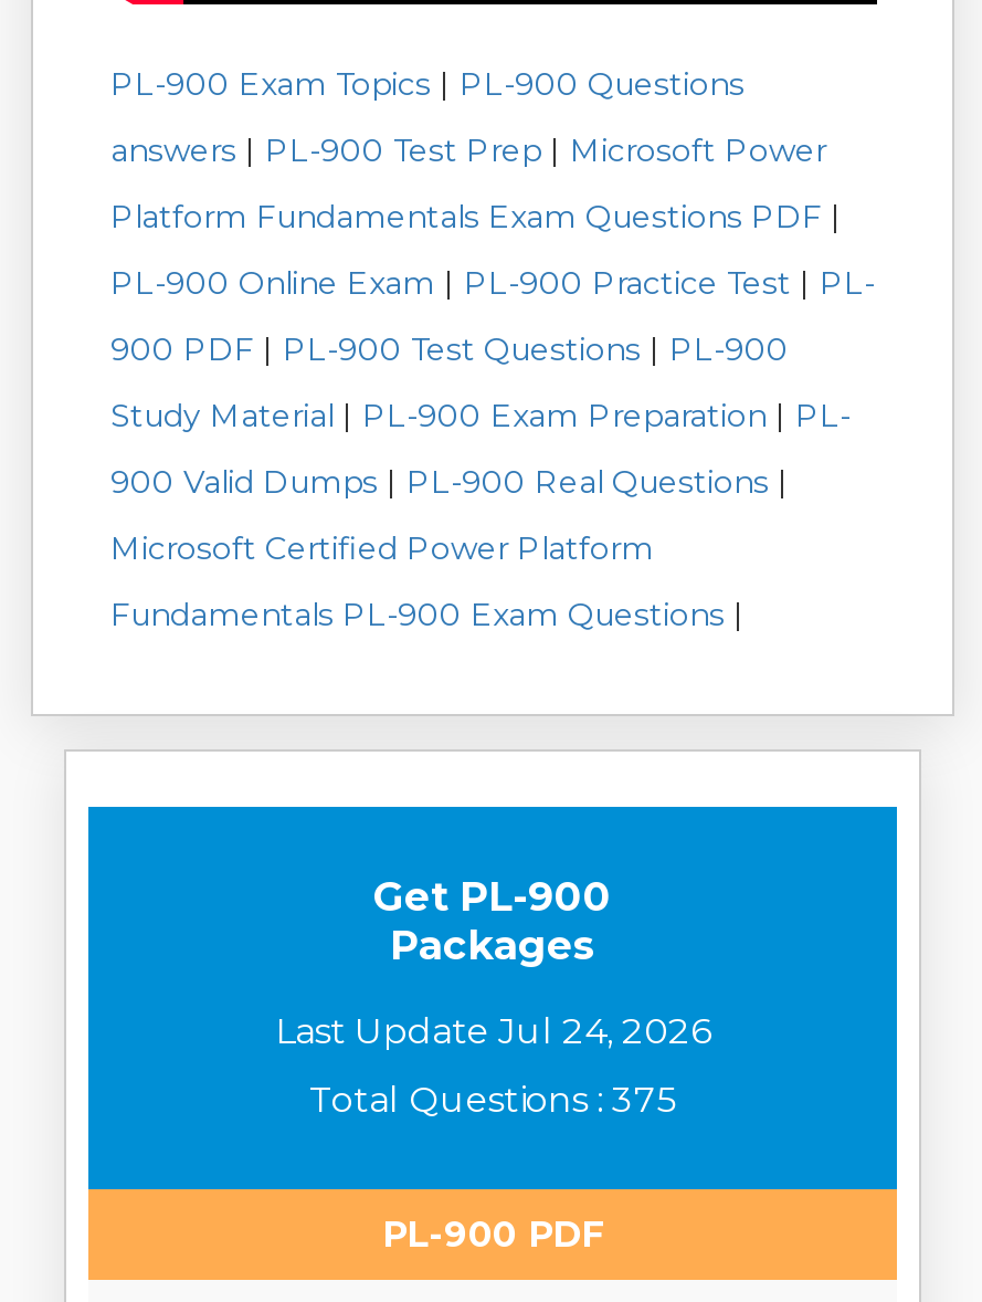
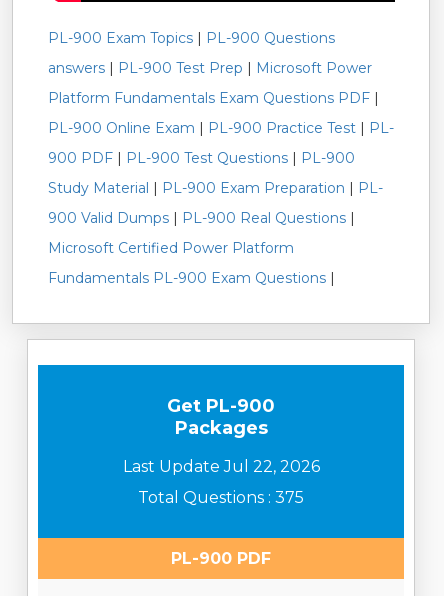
[275,1009,710,1051] Last Update Jul 24, 2026 -> [122,457,319,476] Last Update Jul 22, 2026

